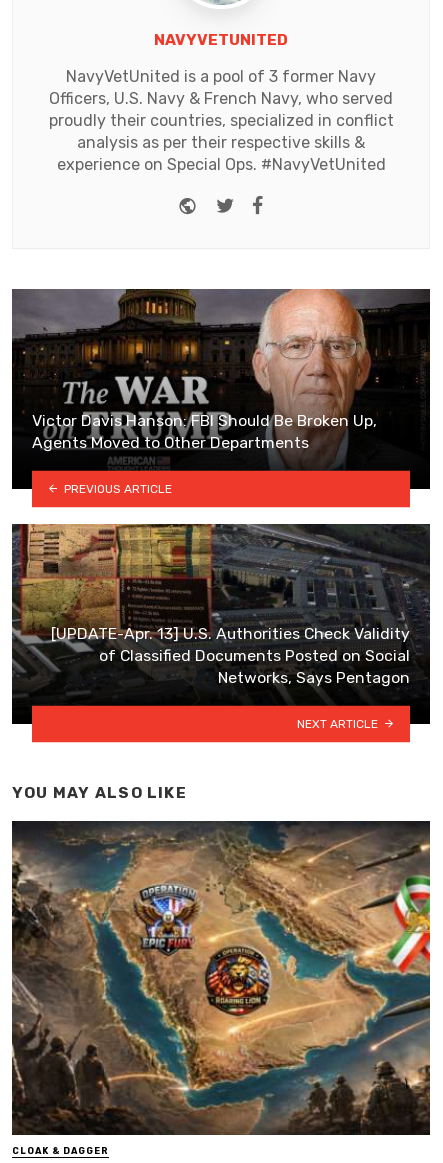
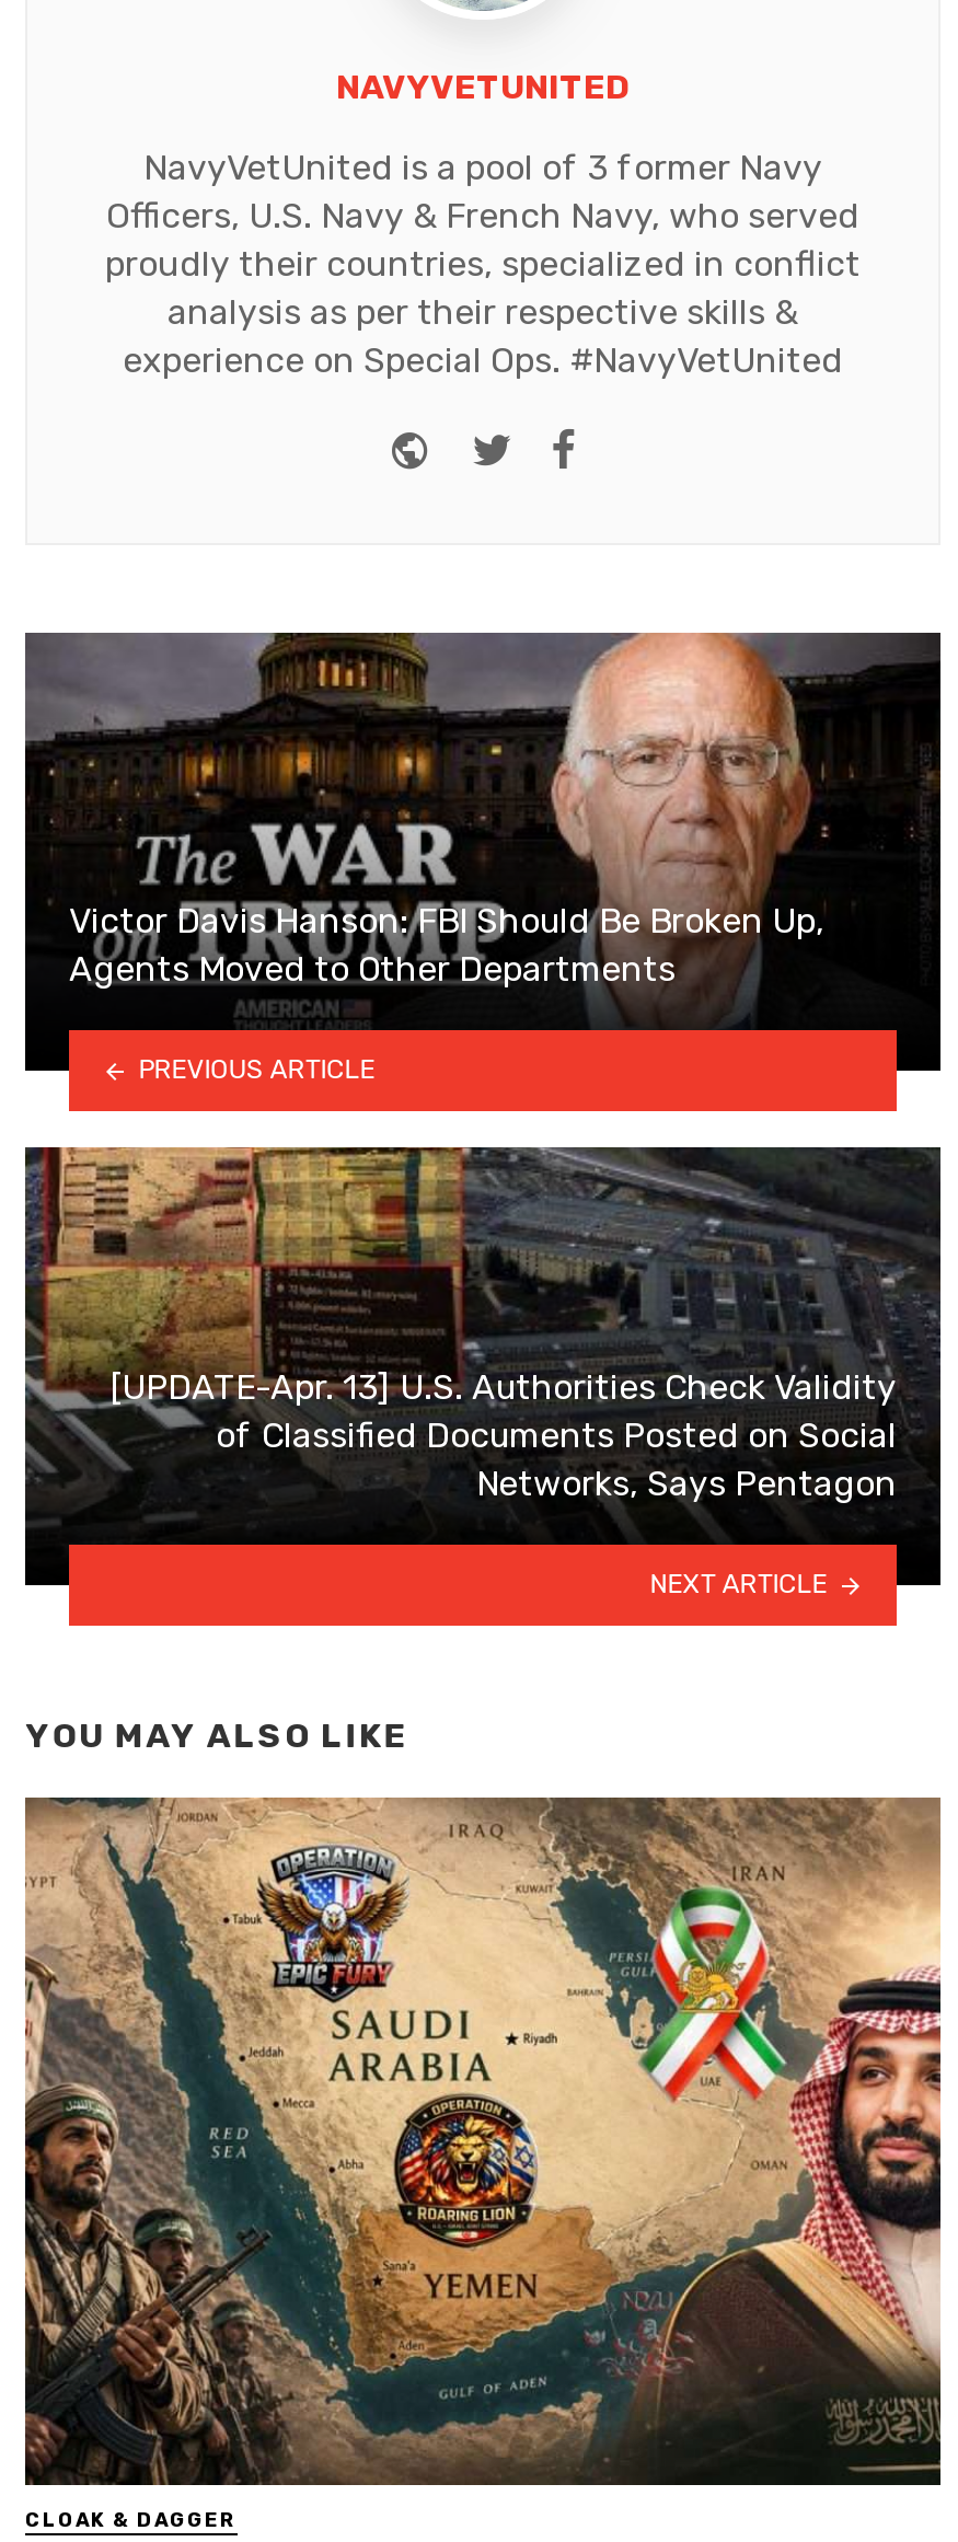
[11,820,431,1135] [image] -> [23,1795,943,2485] [image]

